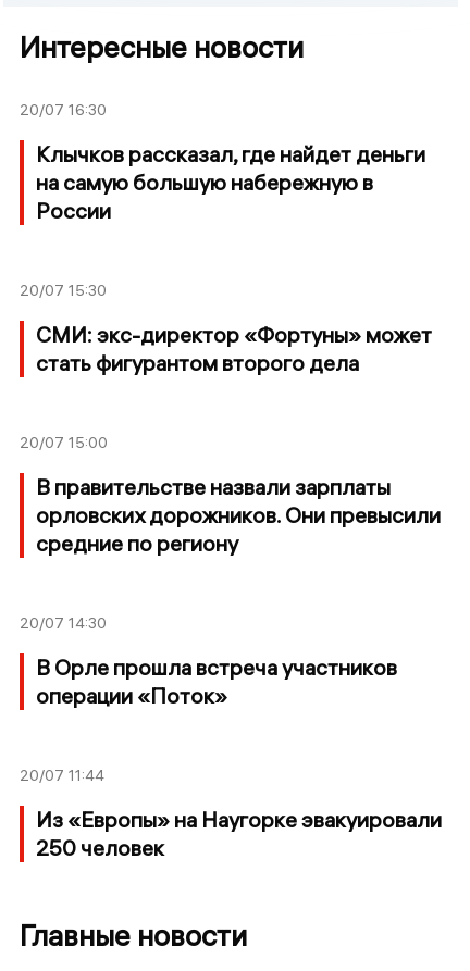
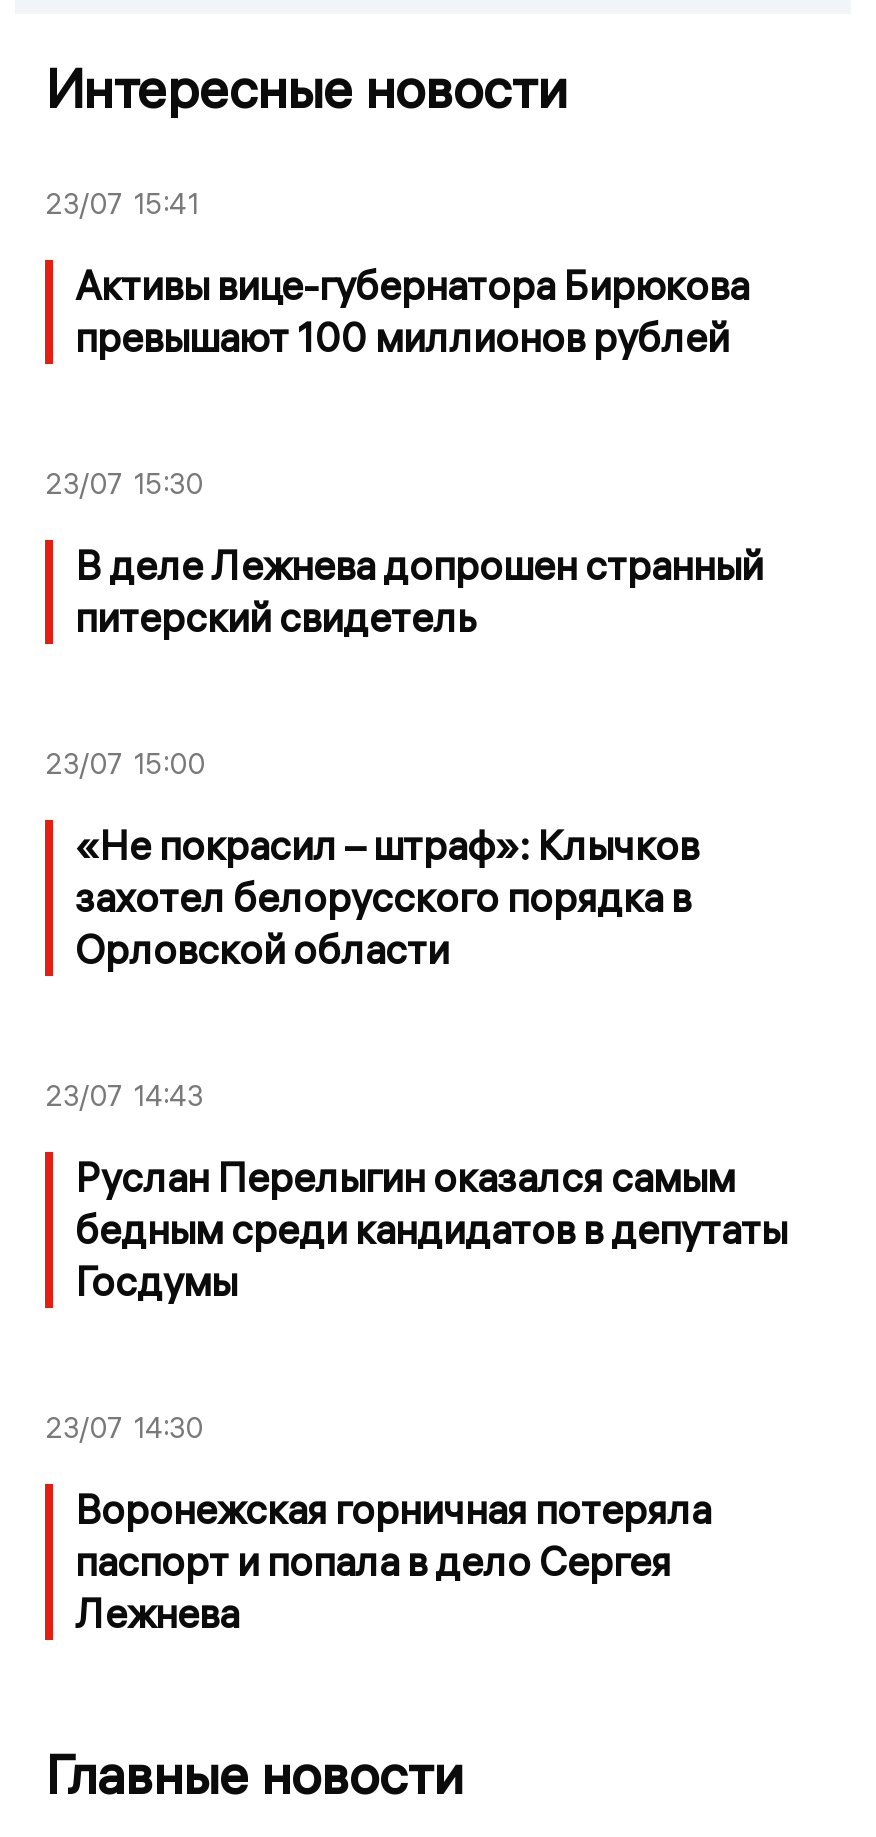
[20,100,107,119] 20/07 16:30 -> [45,185,199,221] 23/07 15:41
[36,140,425,224] Клычков рассказал, где найдет деньги | на самую большую набережную в | России -> [75,259,749,361] Активы вице-губернатора Бирюкова | превышают 100 миллионов рублей
[20,280,107,300] 20/07 15:30 -> [45,465,203,501] 23/07 15:30
[36,320,432,376] СМИ: экс-директор «Фортуны» может | стать фигурантом второго дела -> [75,539,763,641] В деле Лежнева допрошен странный | питерский свидетель
[20,432,108,452] 20/07 15:00 -> [45,745,205,781] 23/07 15:00
[36,473,441,556] В правительстве назвали зарплаты | орловских дорожников. Они превысили | средние по региону -> [75,819,699,973] «Не покрасил – штраф»: Клычков | захотел белорусского порядка в | Орловской области
[20,613,107,632] 20/07 14:30 -> [45,1077,203,1113] 23/07 14:43
[36,653,397,709] В Орле прошла встреча участников | операции «Поток» -> [75,1151,787,1305] Руслан Перелыгин оказался самым | бедным среди кандидатов в депутаты | Госдумы
[20,765,104,785] 20/07 11:44 -> [45,1409,203,1445] 23/07 14:30
[36,805,442,861] Из «Европы» на Наугорке эвакуировали | 250 человек -> [75,1483,711,1637] Воронежская горничная потеряла | паспорт и попала в дело Сергея | Лежнева

